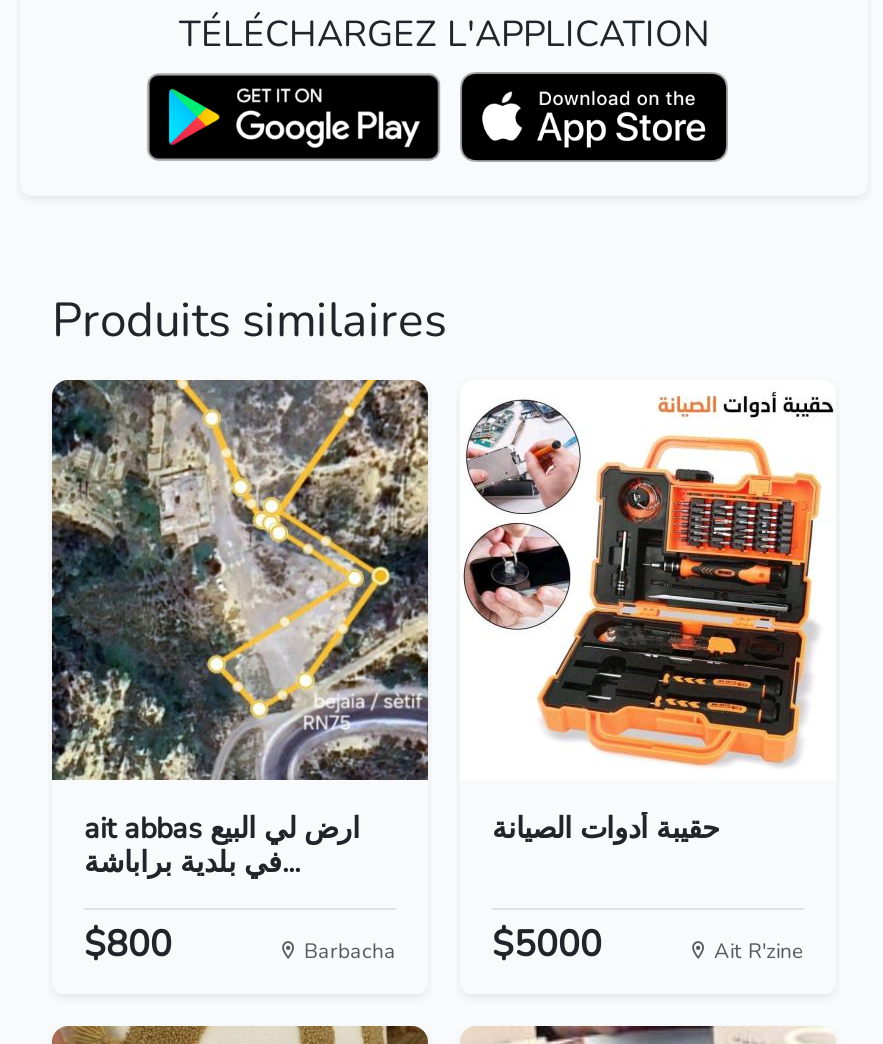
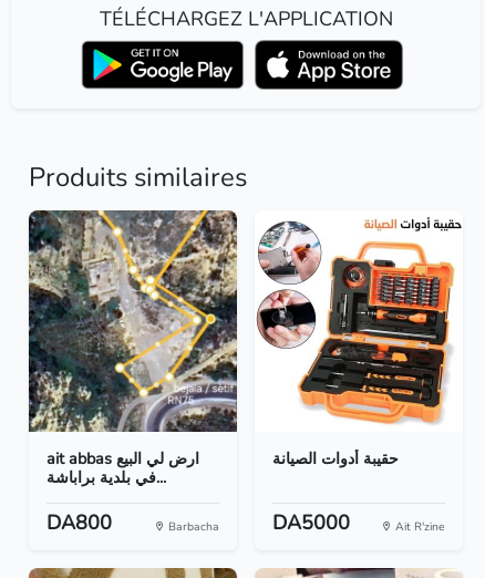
[84,920,172,968] $800 -> [47,510,112,536] DA800
[492,920,602,968] $5000 -> [272,510,350,536] DA5000

